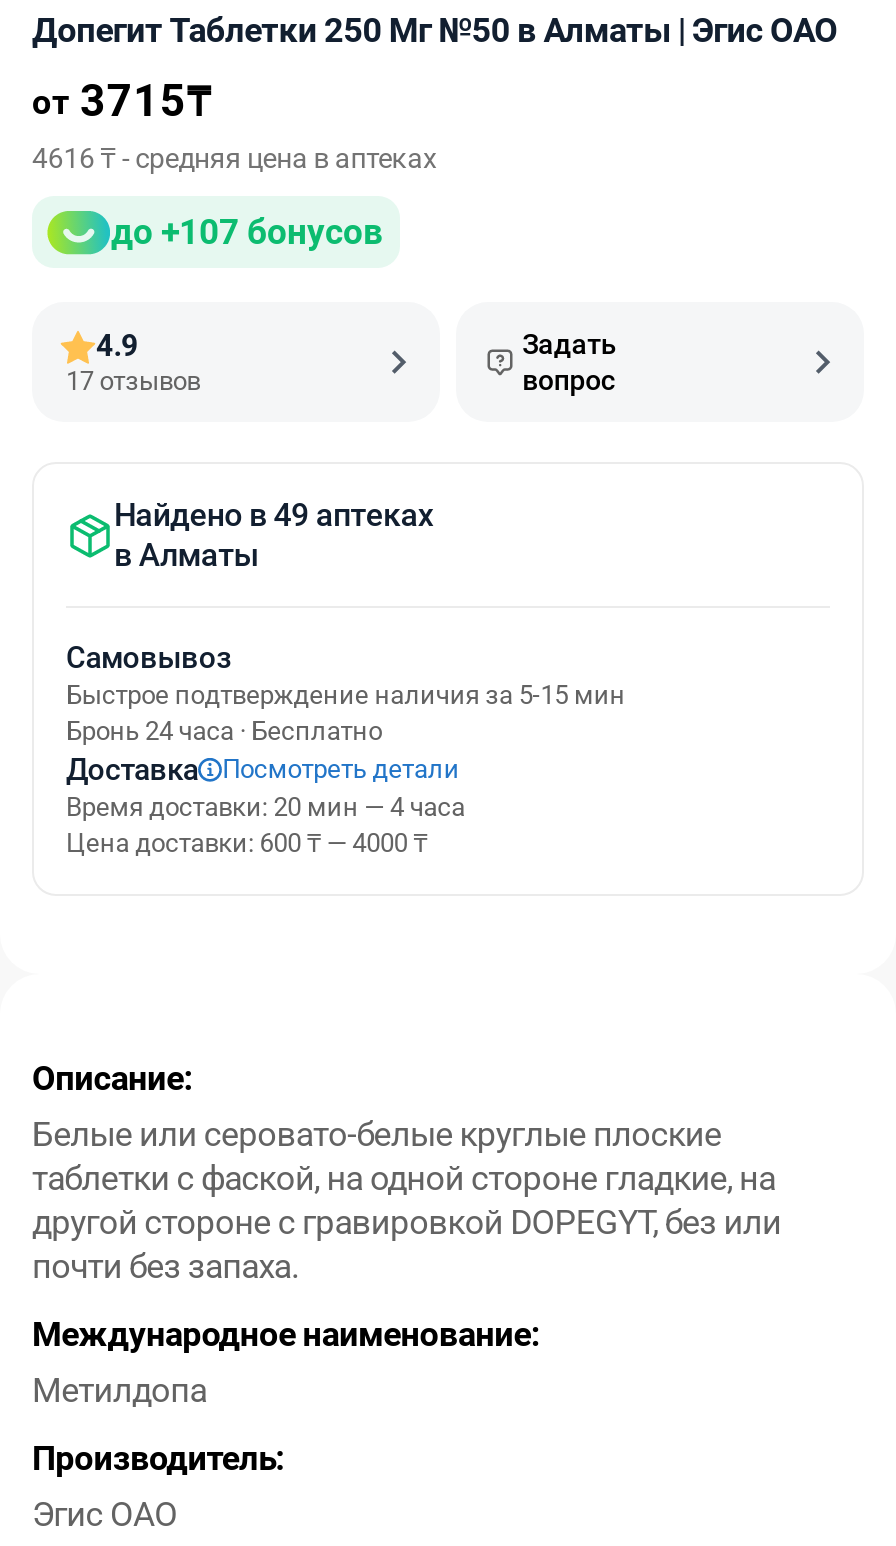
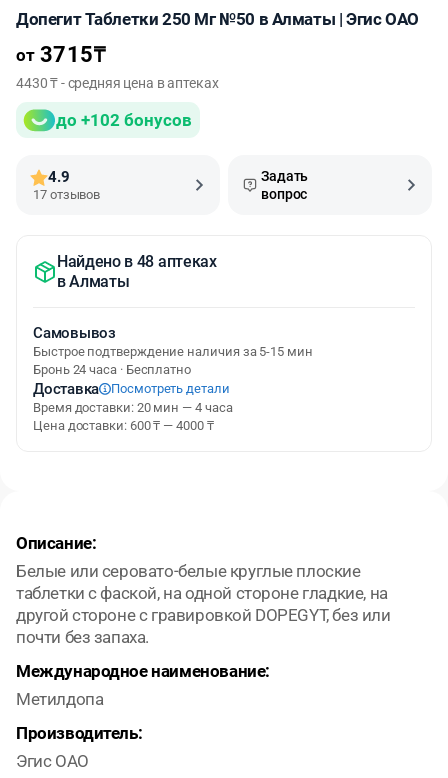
[32,142,437,174] 4616 ₸ - средняя цена в аптеках -> [16,75,218,91] 4430 ₸ - средняя цена в аптеках
[111,212,383,252] до +107 бонусов -> [55,110,191,130] до +102 бонусов
[114,496,433,534] Найдено в 49 аптеках -> [57,252,217,271] Найдено в 48 аптеках

